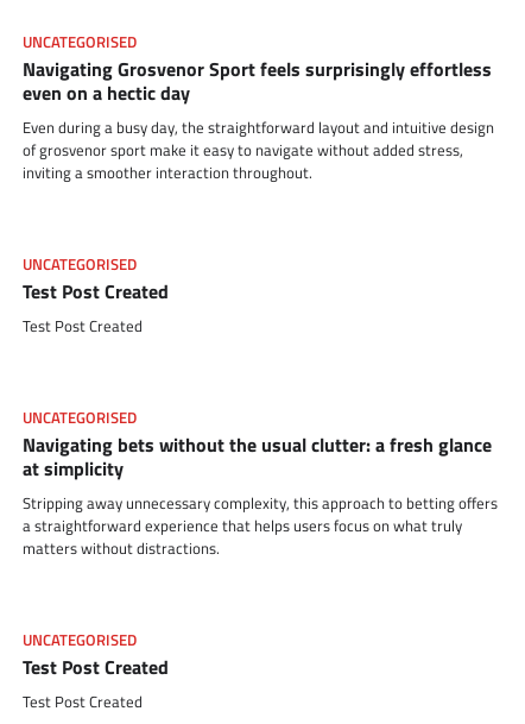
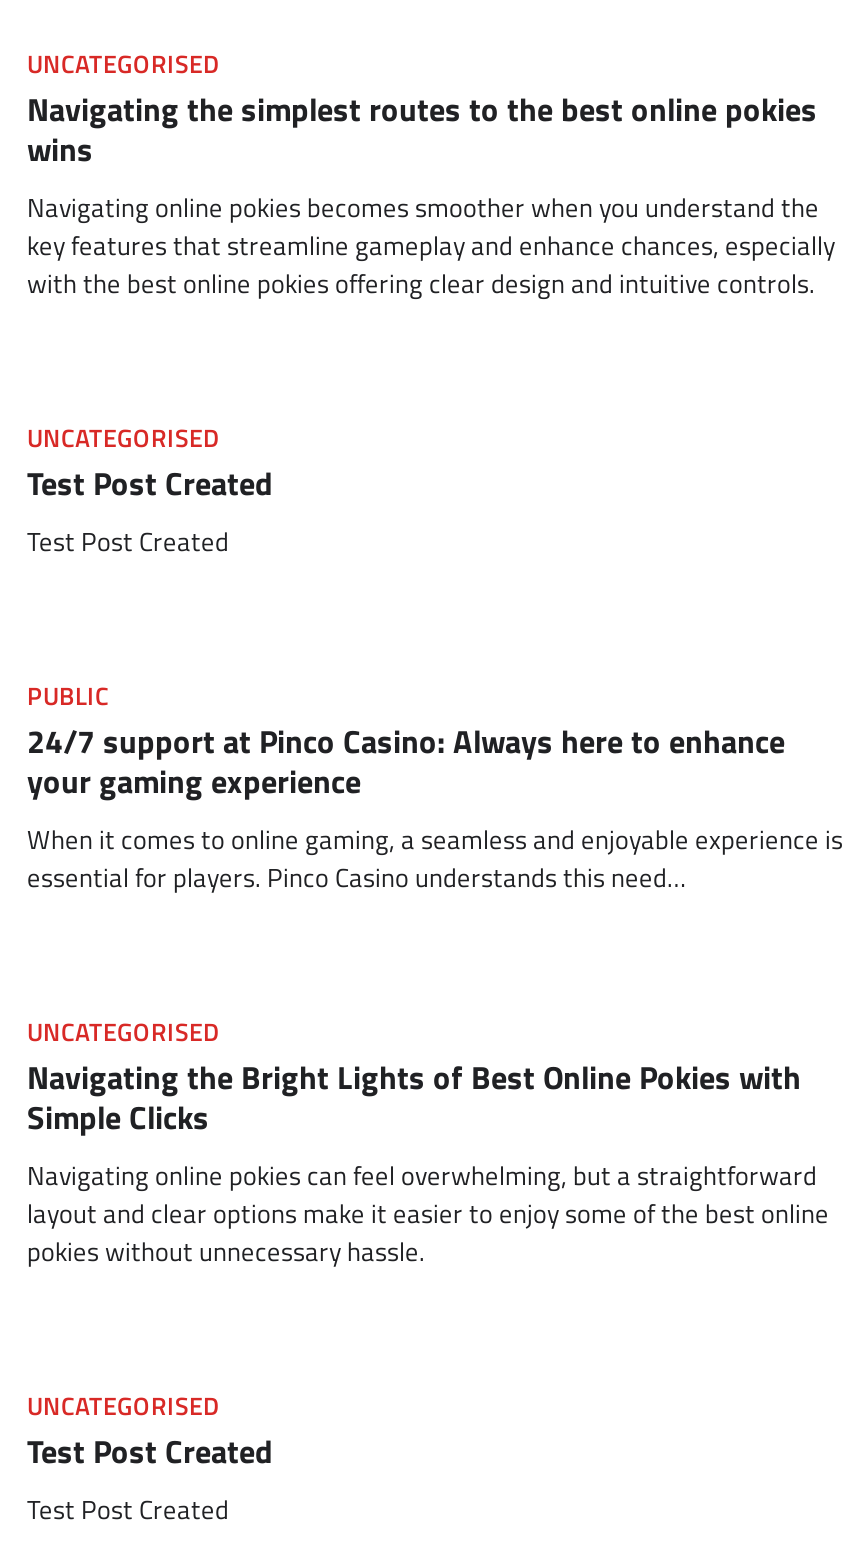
[23,55,494,184] Navigating Grosvenor Sport feels surprisingly effortless | even on a hectic day | Even during a busy day, the straightforward layout and intuitive design | of grosvenor sport make it easy to navigate without added stress, | inviting a smoother interaction throughout. -> [27,85,835,303] Navigating the simplest routes to the best online pokies | wins | Navigating online pokies becomes smoother when you understand the | key features that streamline gameplay and enhance chances, especially | with the best online pokies offering clear design and intuitive controls.
none -> [27,677,843,897] PUBLIC | 24/7 support at Pinco Casino: Always here to enhance | your gaming experience | When it comes to online gaming, a seamless and enjoyable experience is | essential for players. Pinco Casino understands this need…
[23,430,498,560] Navigating bets without the usual clutter: a fresh glance | at simplicity | Stripping away unnecessary complexity, this approach to betting offers | a straightforward experience that helps users focus on what truly | matters without distractions. -> [27,1053,829,1271] Navigating the Bright Lights of Best Online Pokies with | Simple Clicks | Navigating online pokies can feel overwhelming, but a straightforward | layout and clear options make it easier to enjoy some of the best online | pokies without unnecessary hassle.

